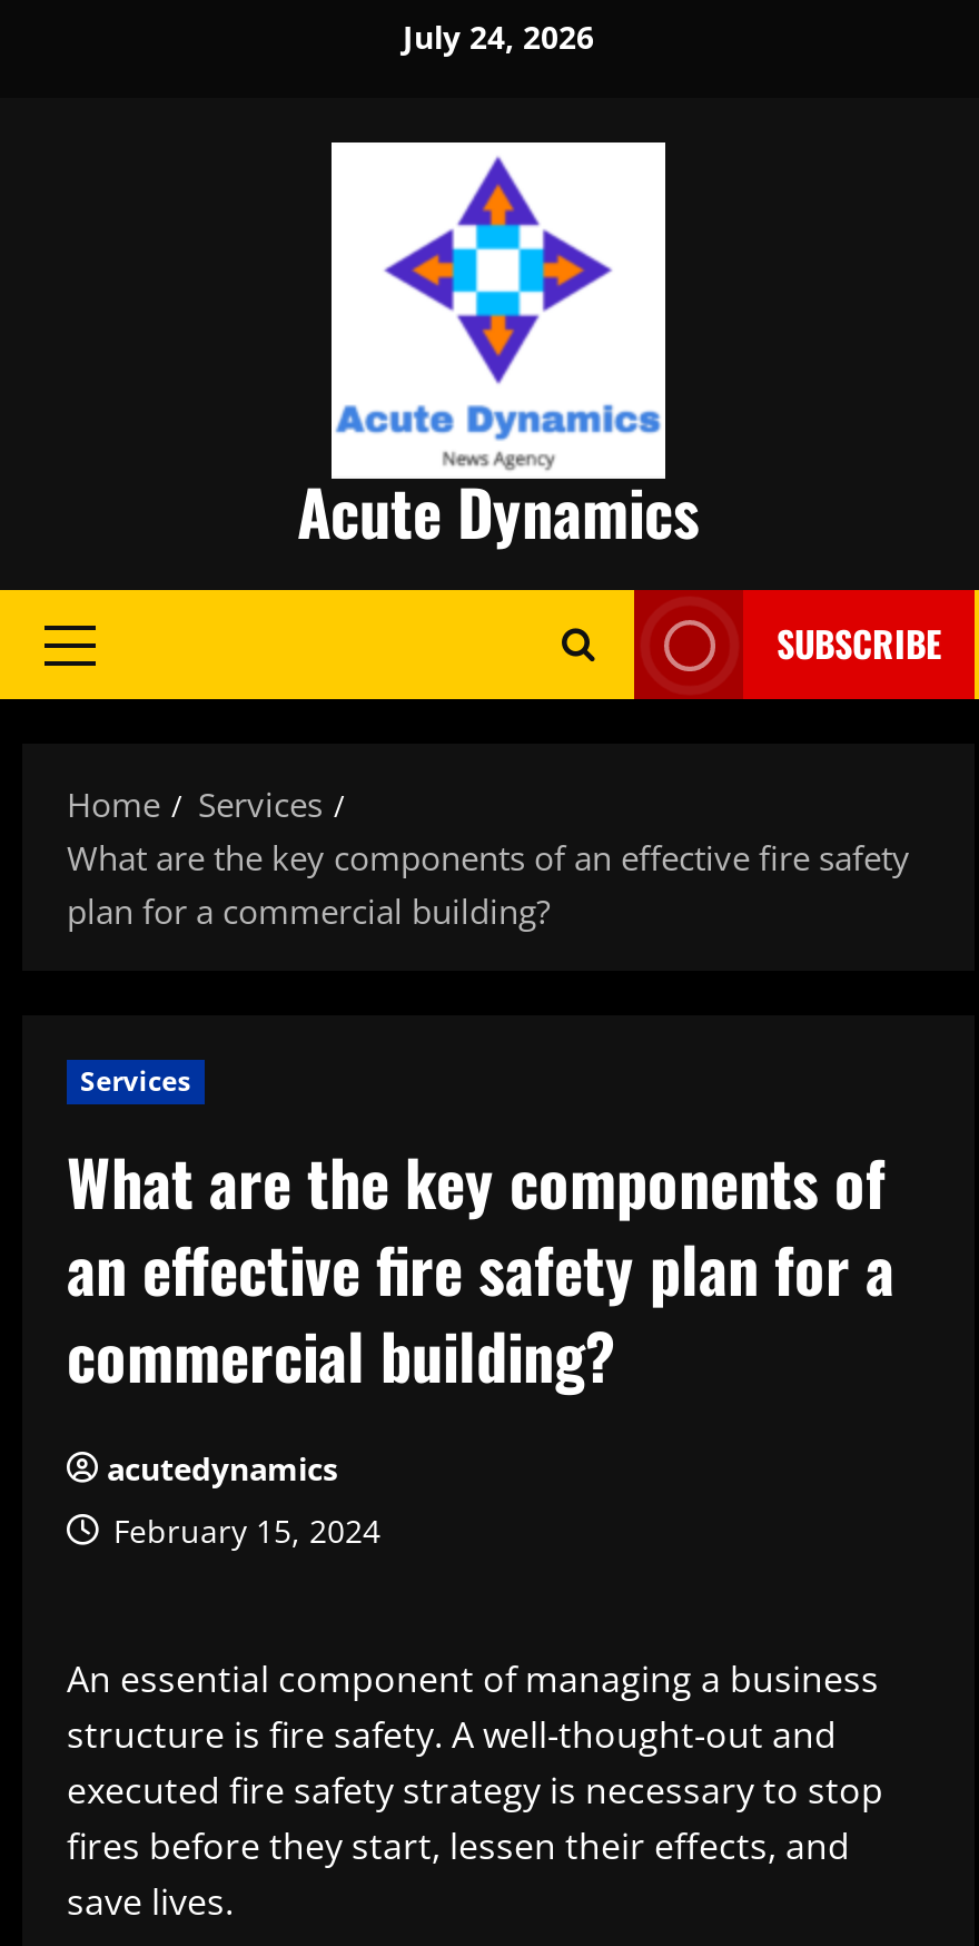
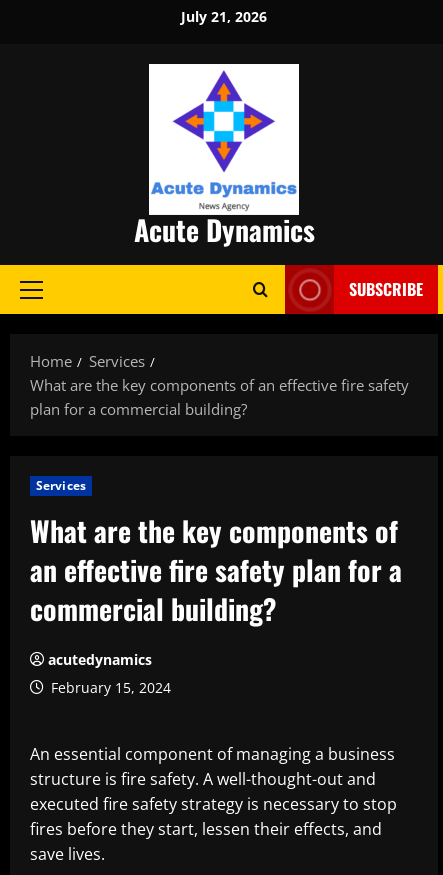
[403,16,594,58] July 24, 2026 -> [181,7,267,26] July 21, 2026

